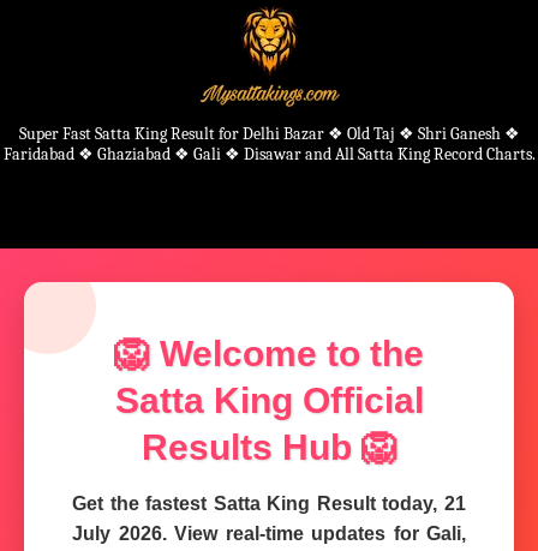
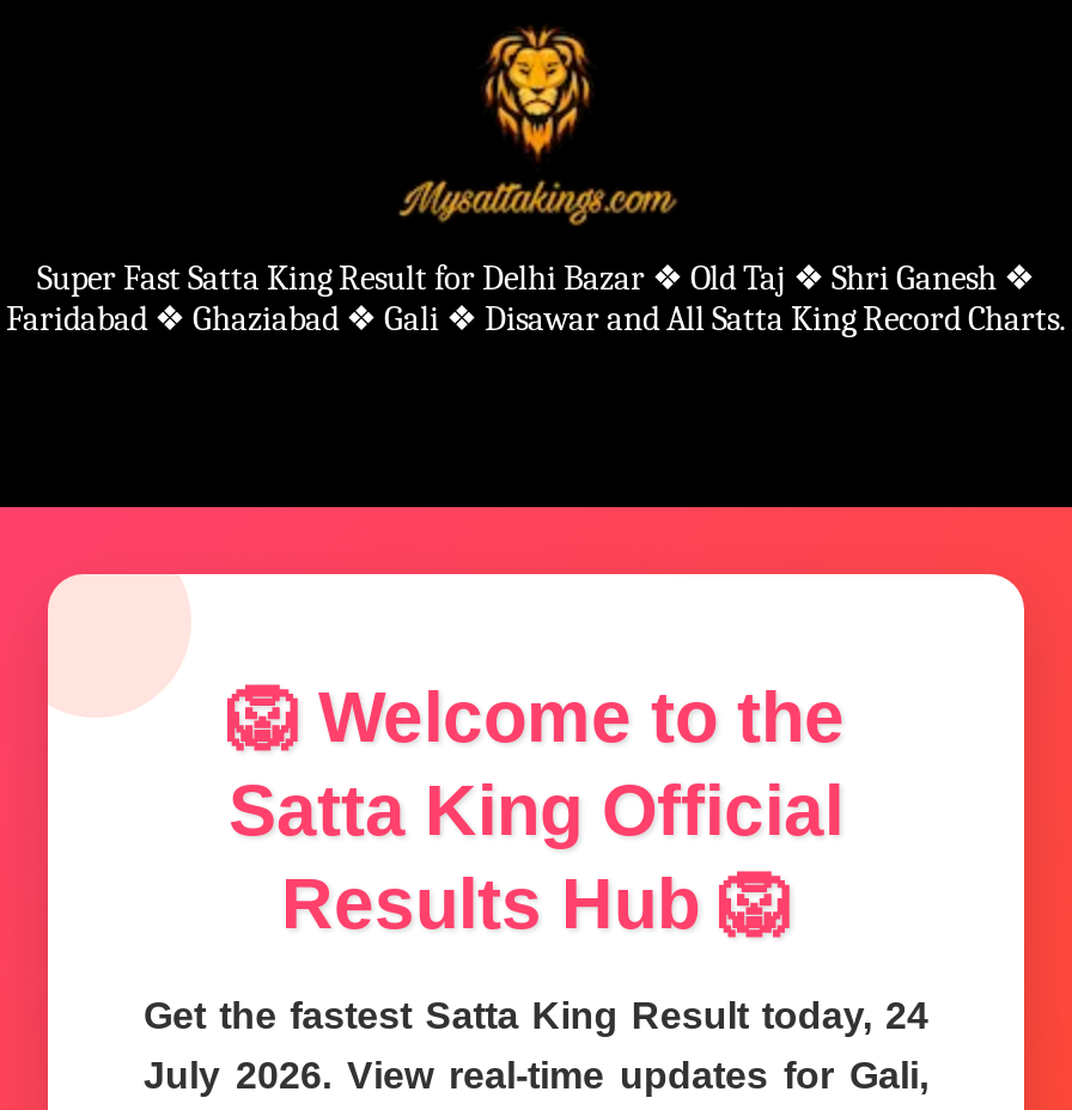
[72,493,466,514] Get the fastest Satta King Result today, 21 -> [144,995,928,1036] Get the fastest Satta King Result today, 24

